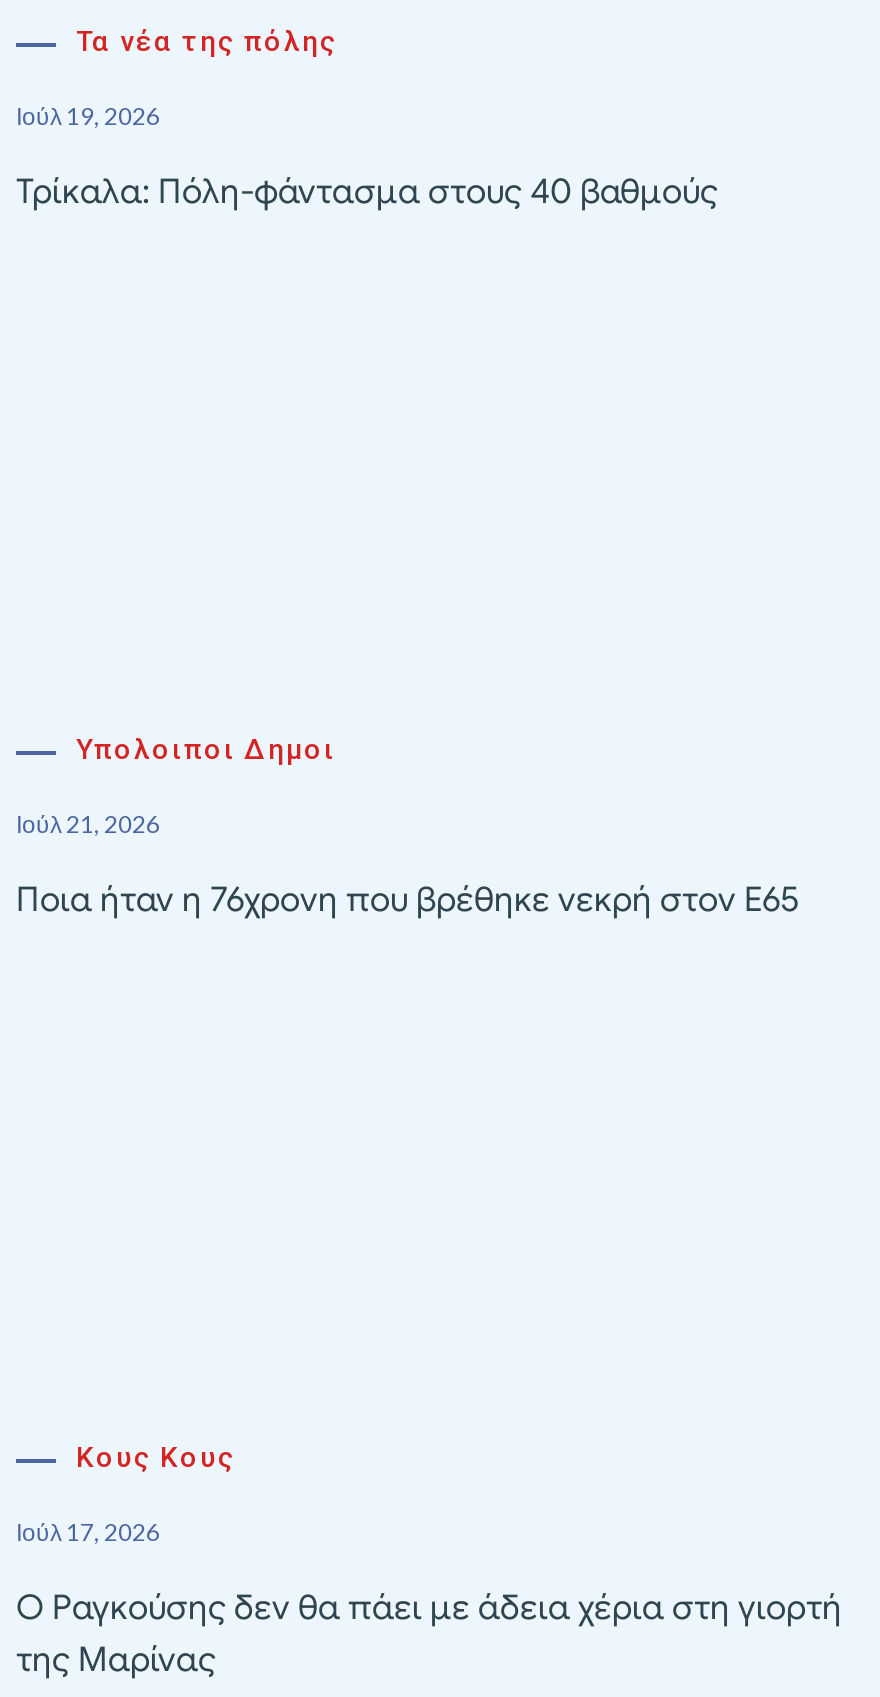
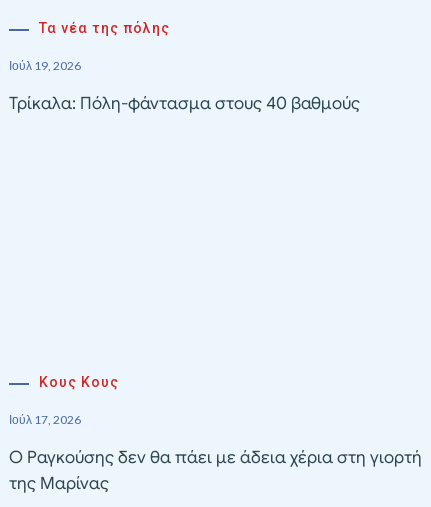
[16,734,800,922] Υπολοιποι Δημοι | Ιούλ 21, 2026 | Ποια ήταν η 76χρονη που βρέθηκε νεκρή στον Ε65 -> none

